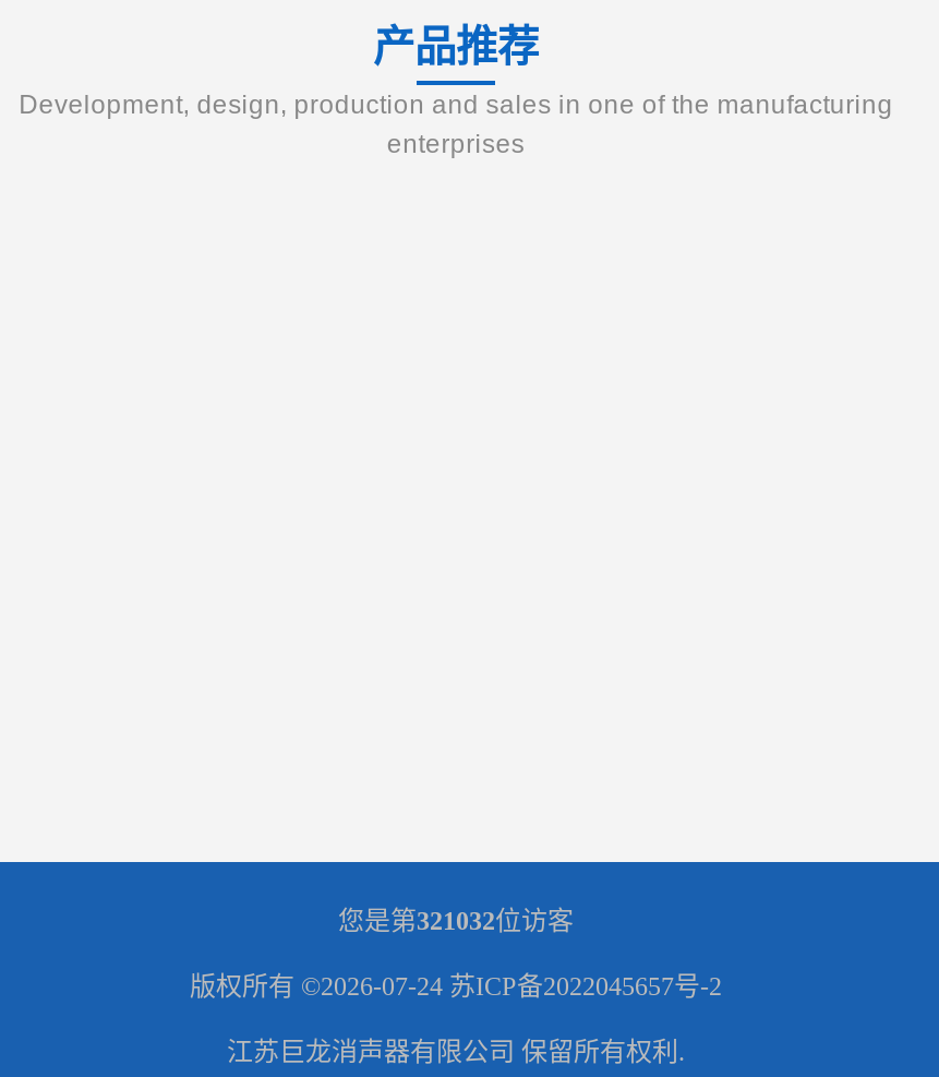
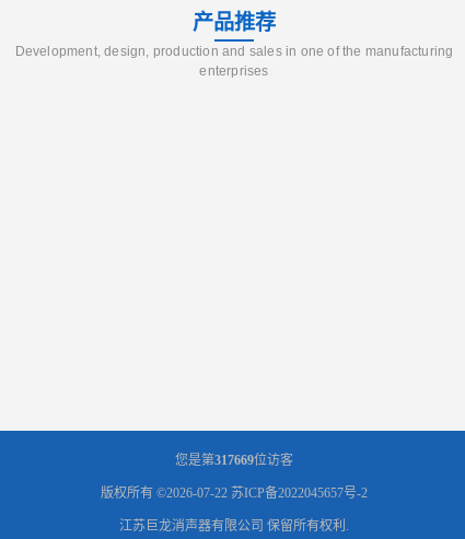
[338,905,574,935] 您是第321032位访客 -> [175,452,293,467] 您是第317669位访客
[190,970,722,1001] 版权所有 ©2026-07-24苏ICP备2022045657号-2 -> [101,485,368,500] 版权所有 ©2026-07-22苏ICP备2022045657号-2

